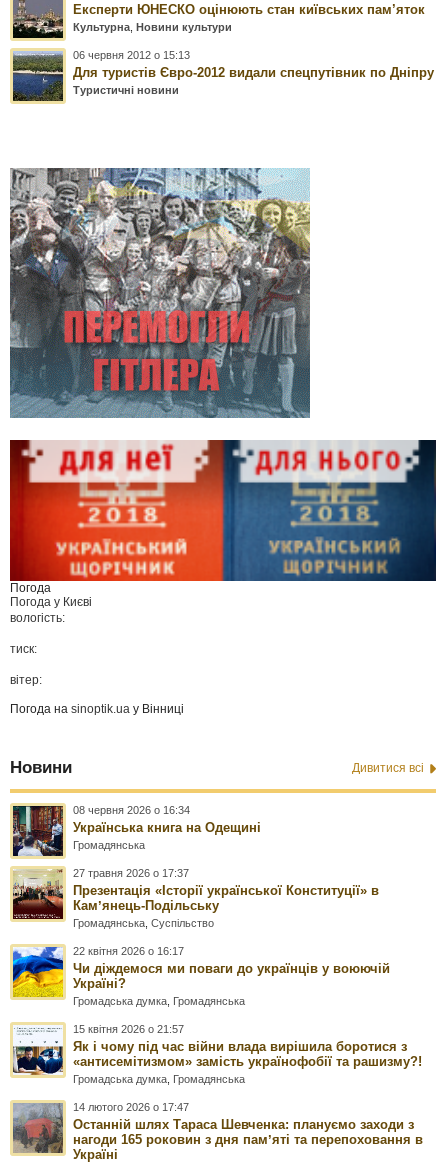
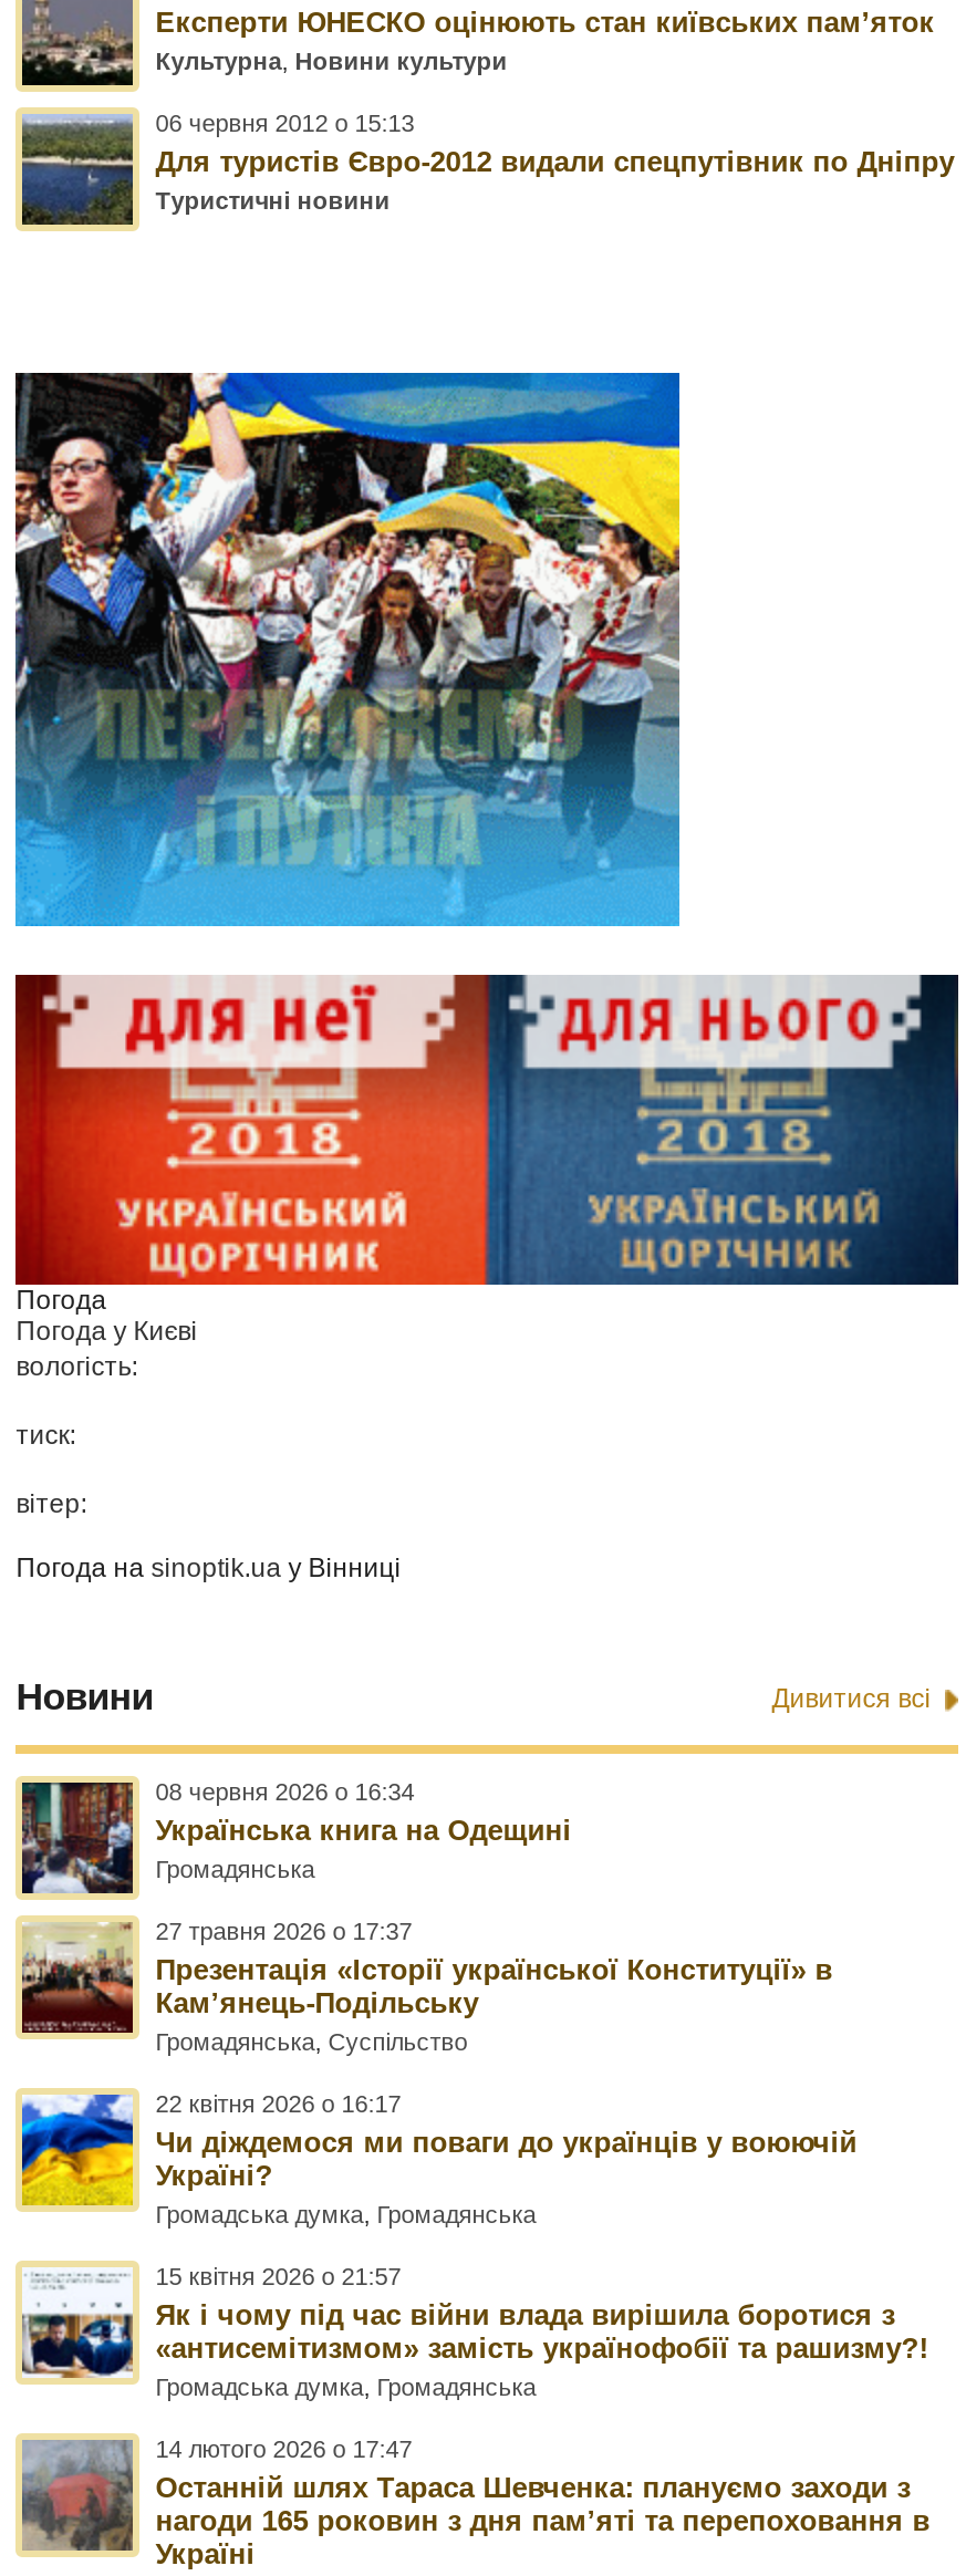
[9,167,311,419] [image] -> [13,370,682,927] [image]

